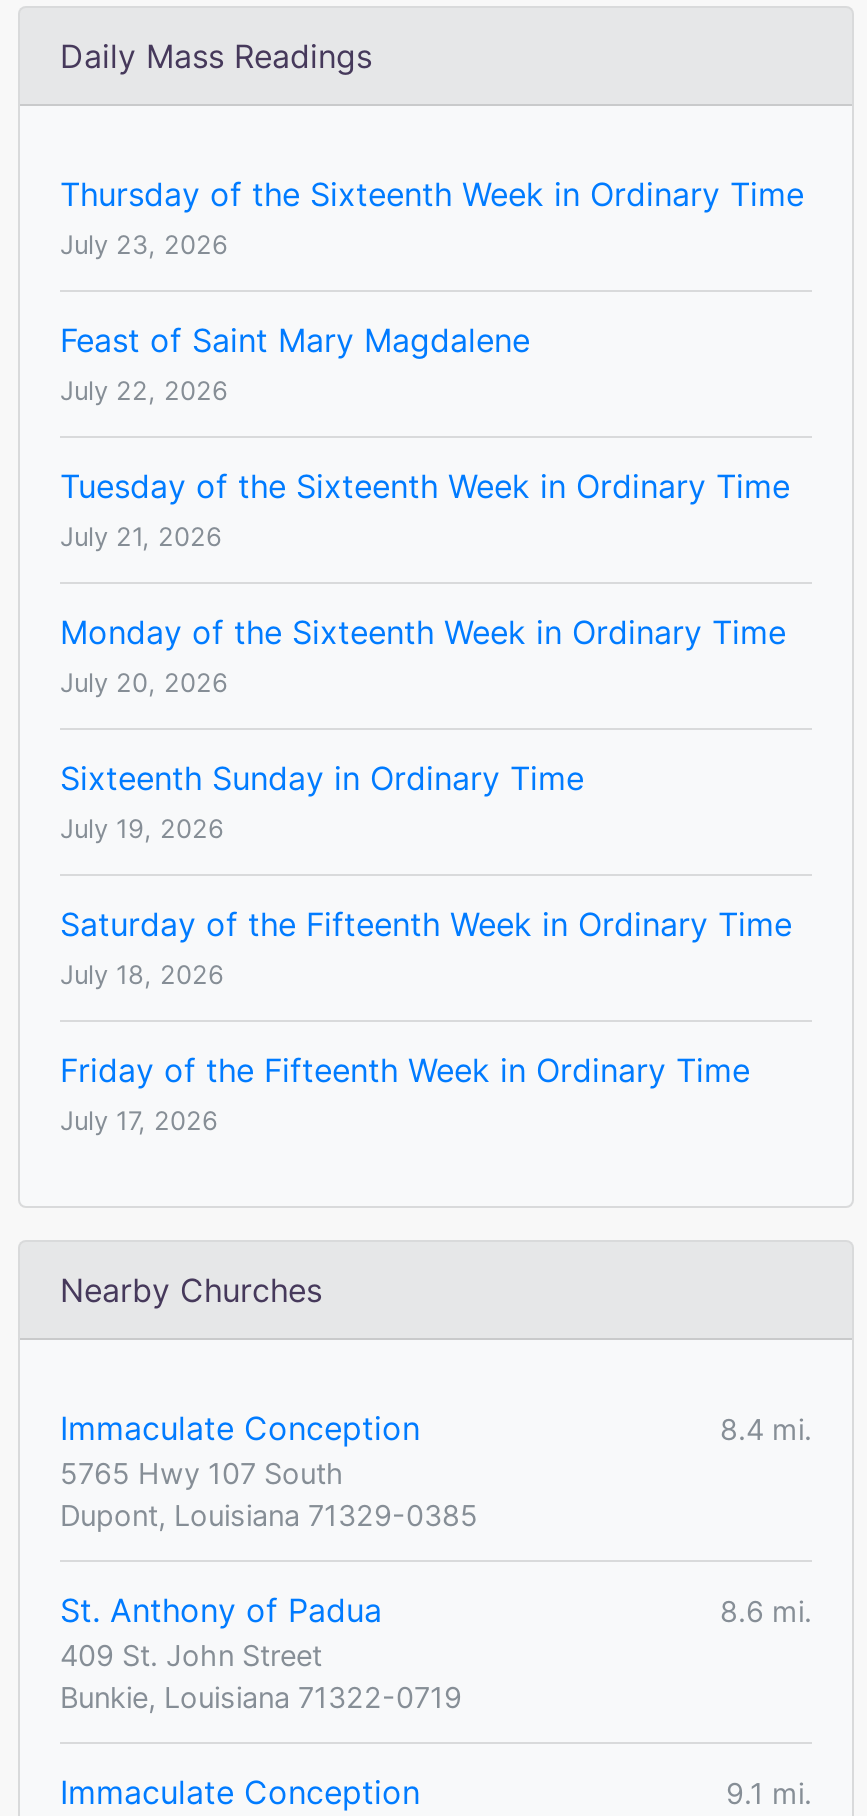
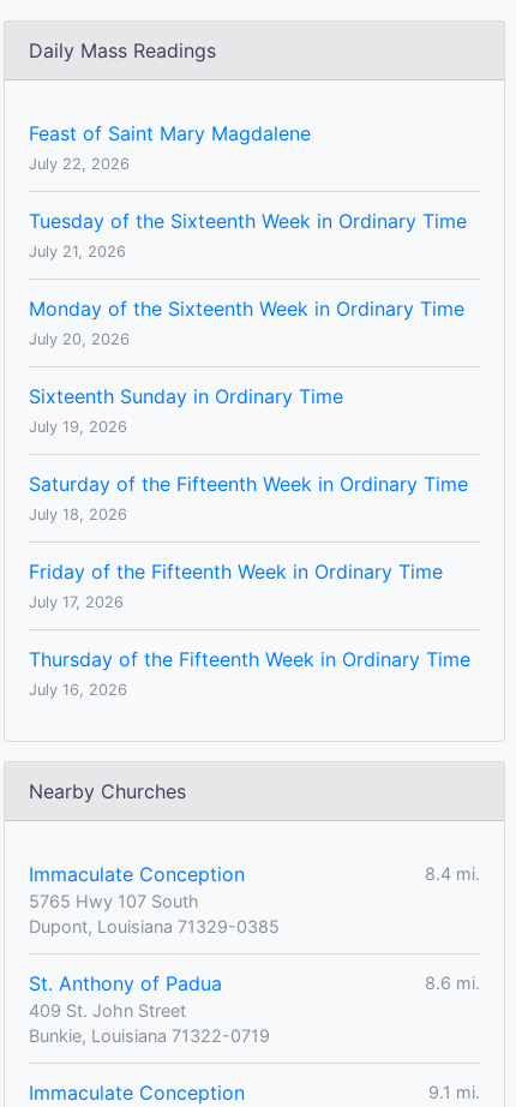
[60,174,804,260] Thursday of the Sixteenth Week in Ordinary Time | July 23, 2026 -> none
moved [60,320,792,1136] -> [29,121,468,611]: Feast of Saint Mary Magdalene | July 22, 2026 | Tuesday of the Sixteenth Week in Ordinary Time | ... | Friday of the Fifteenth Week in Ordinary Time | July 17, 2026
none -> [29,647,470,699] Thursday of the Fifteenth Week in Ordinary Time | July 16, 2026

